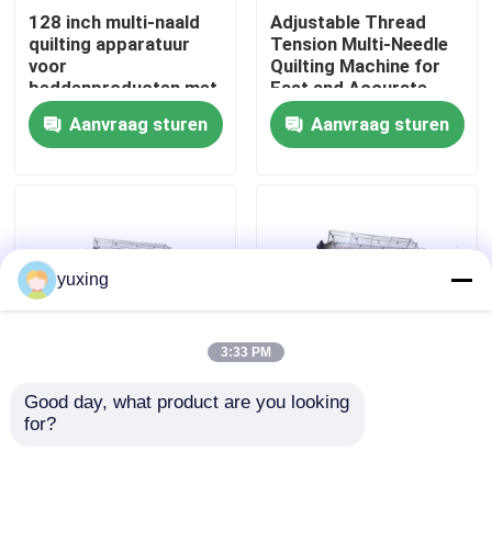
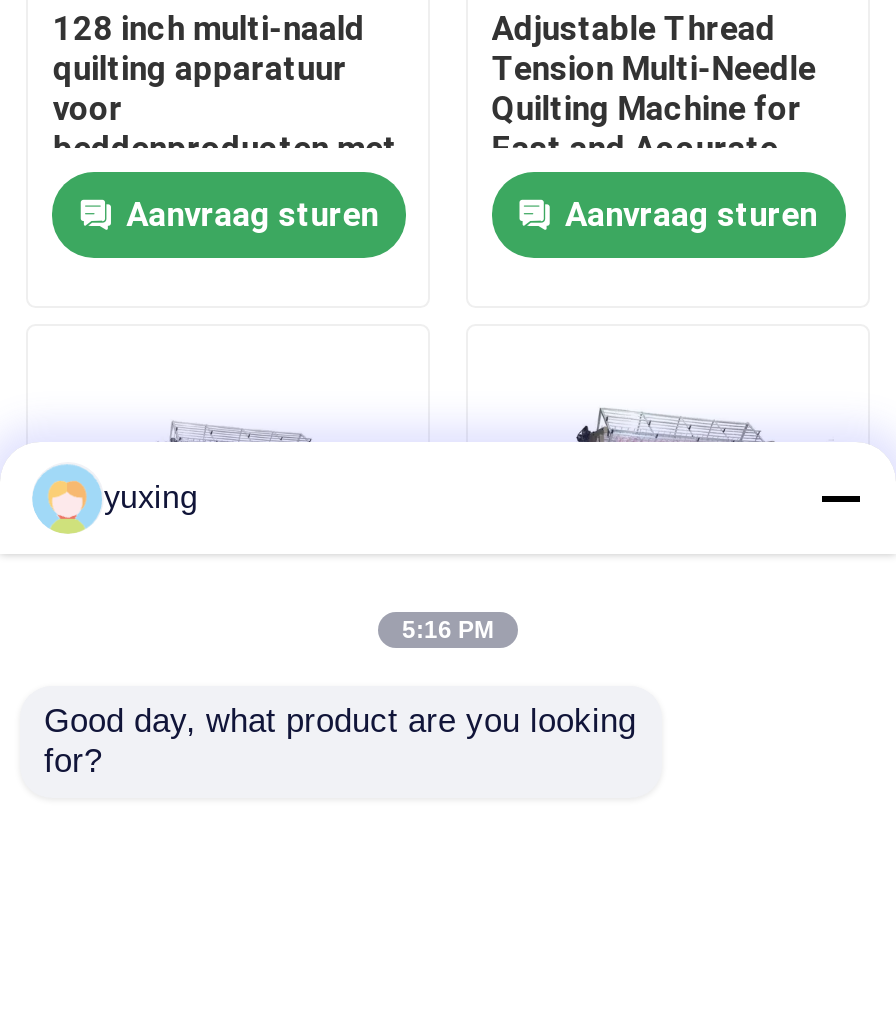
[221,345,271,360] 3:33 PM -> [402,616,494,644] 5:16 PM

